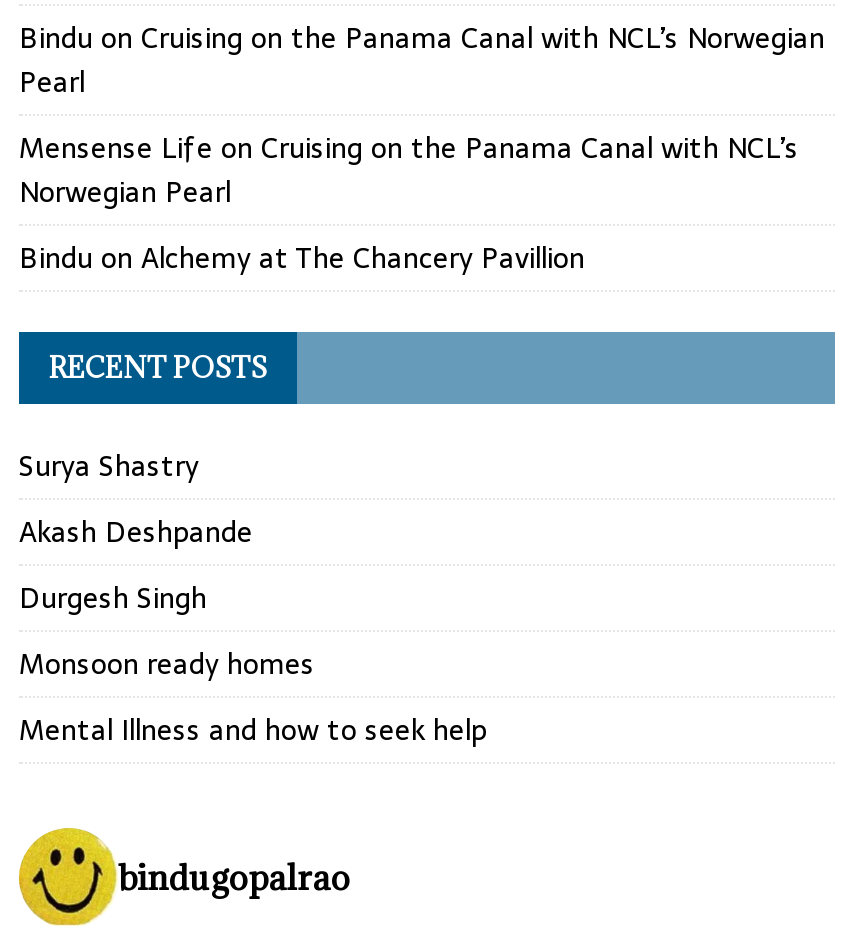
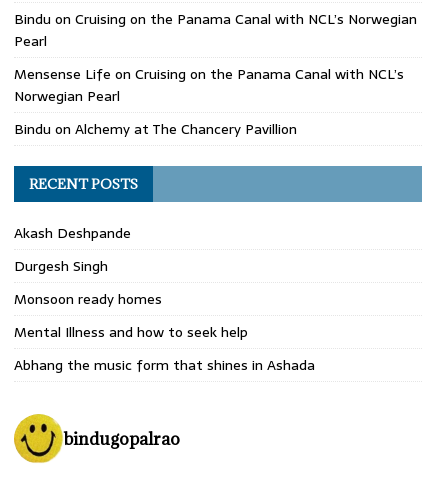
[19,444,199,488] Surya Shastry -> none
moved [19,510,487,752] -> [14,222,248,343]: Akash Deshpande | Durgesh Singh | Monsoon ready homes | Mental Illness and how to seek help
none -> [14,354,315,376] Abhang the music form that shines in Ashada

